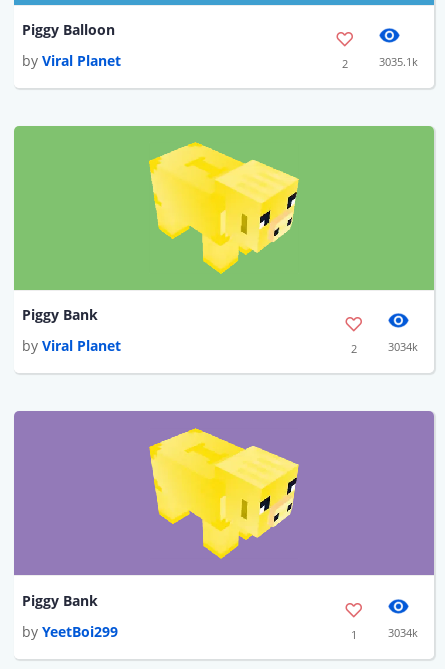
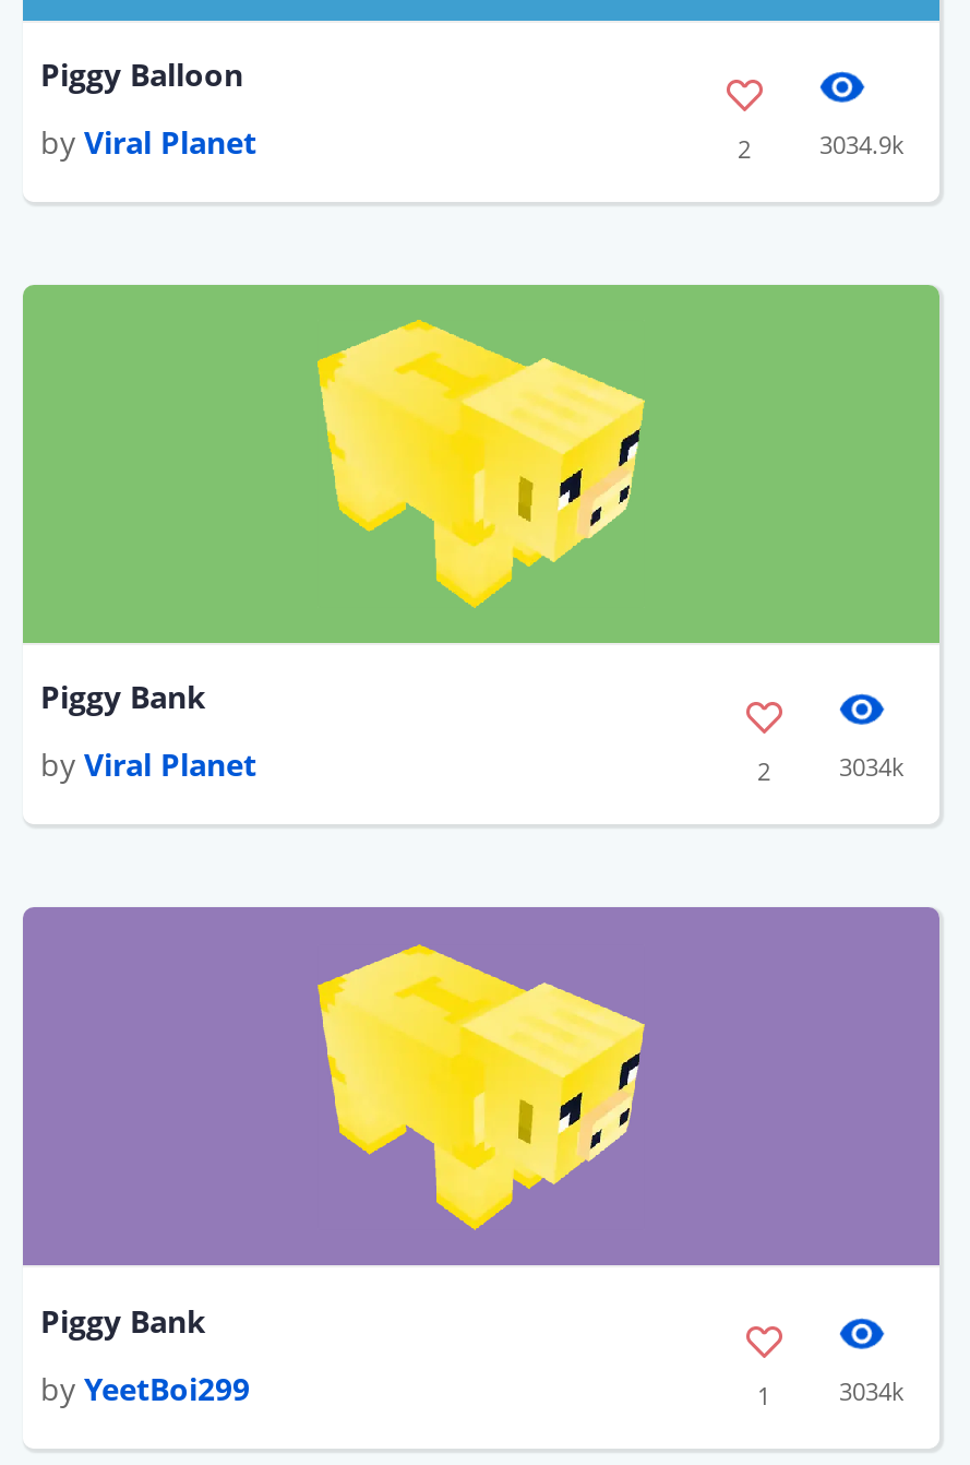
[379,54,418,69] 3035.1k -> [819,127,905,160] 3034.9k

